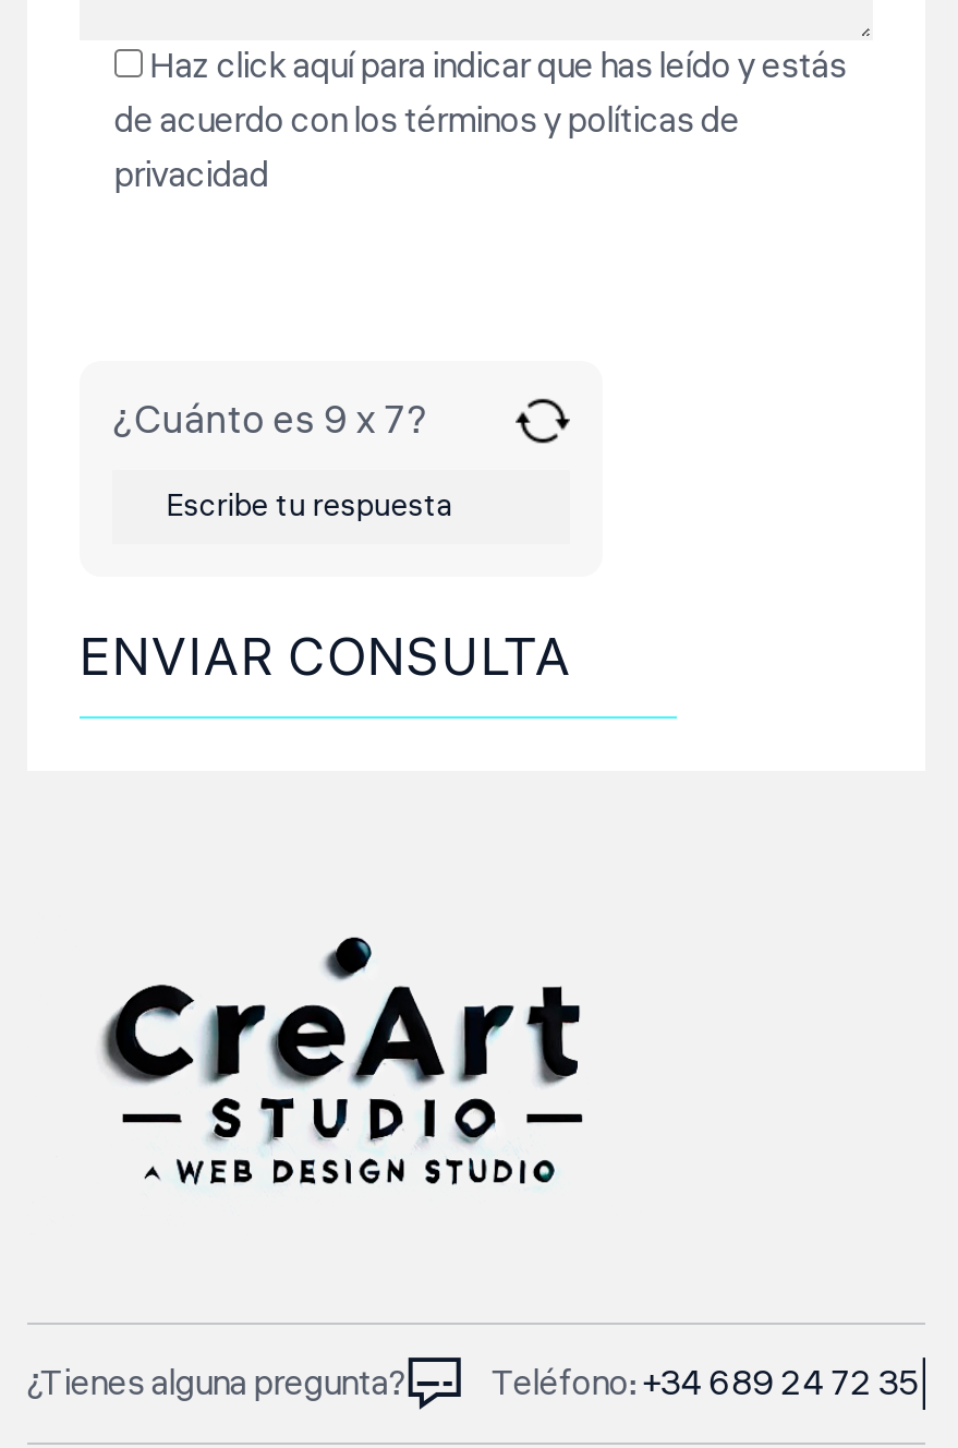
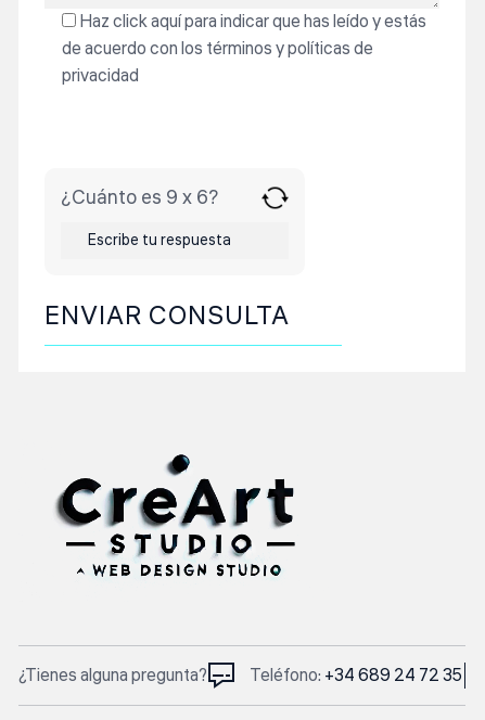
[112,392,428,449] ¿Cuánto es 9 x 7? -> [61,183,219,211] ¿Cuánto es 9 x 6?

